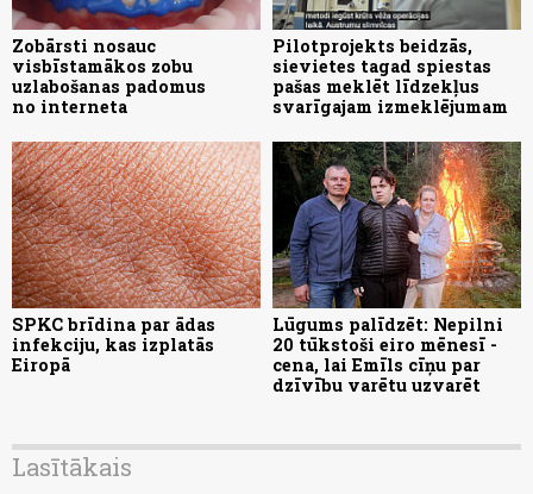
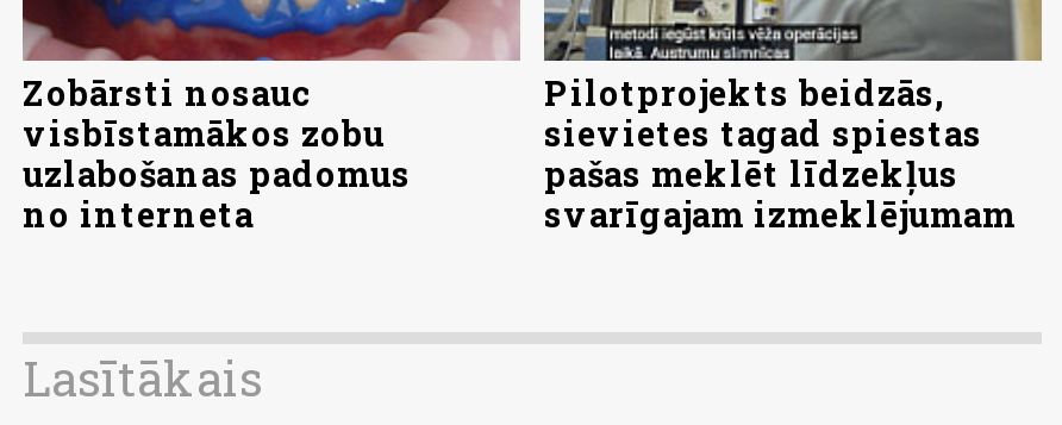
[11,140,261,376] [image] | SPKC brīdina par ādas | infekciju, kas izplatās | Eiropā -> none
[271,140,522,396] [image] | Lūgums palīdzēt: Nepilni | 20 tūkstoši eiro mēnesī - | cena, lai Emīls cīņu par | dzīvību varētu uzvarēt -> none

